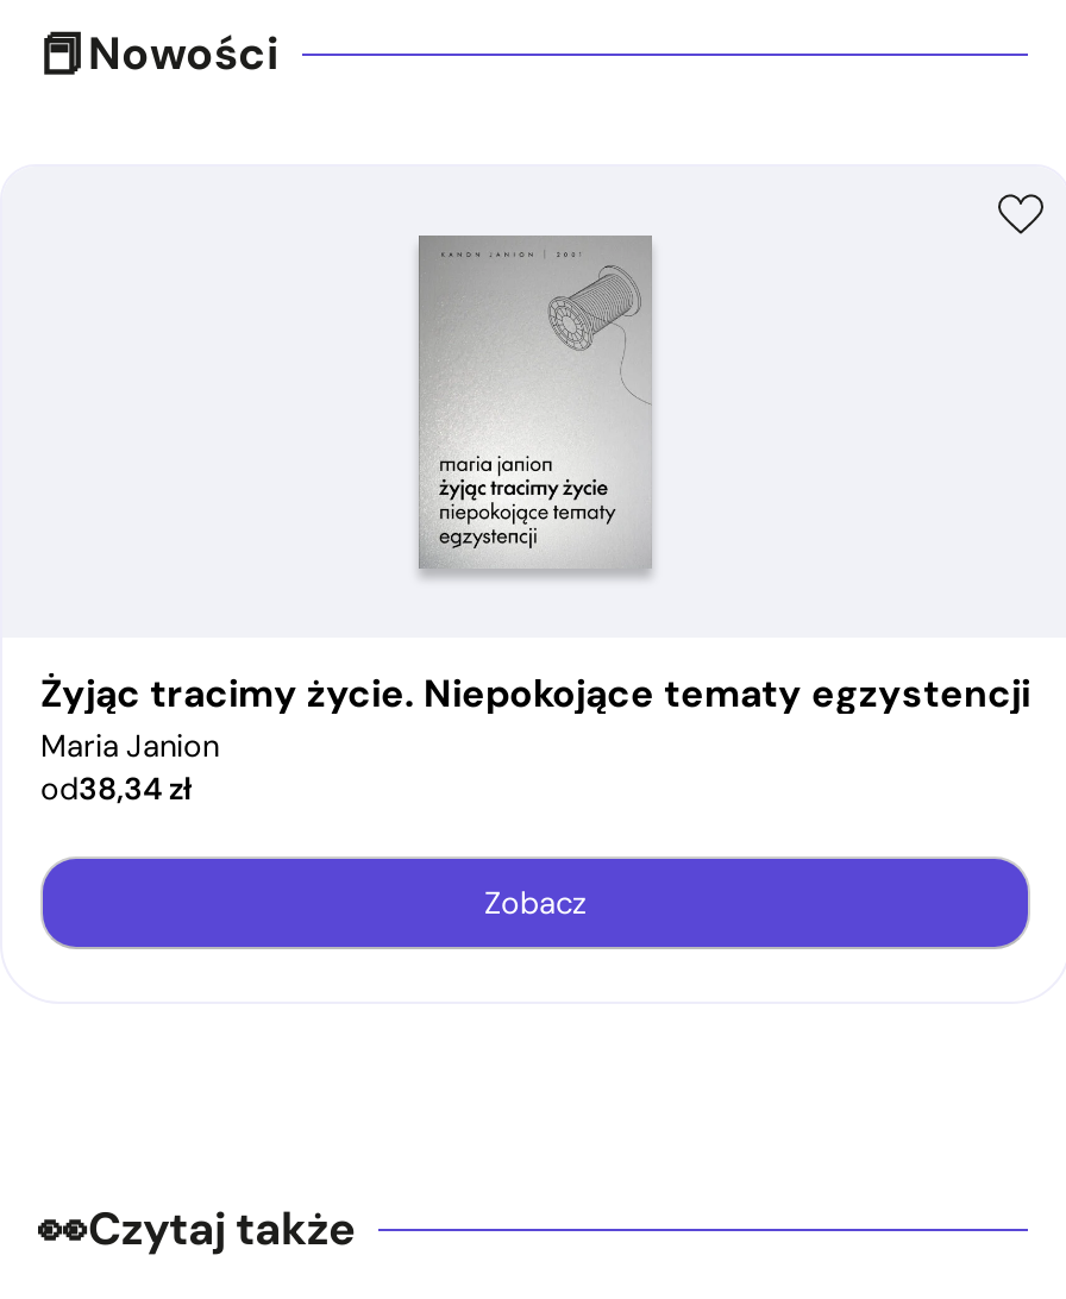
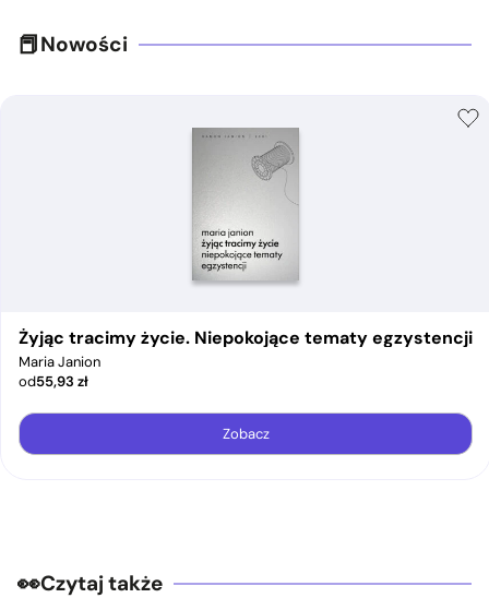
[40,768,193,809] od38,34 zł -> [19,372,88,391] od55,93 zł

